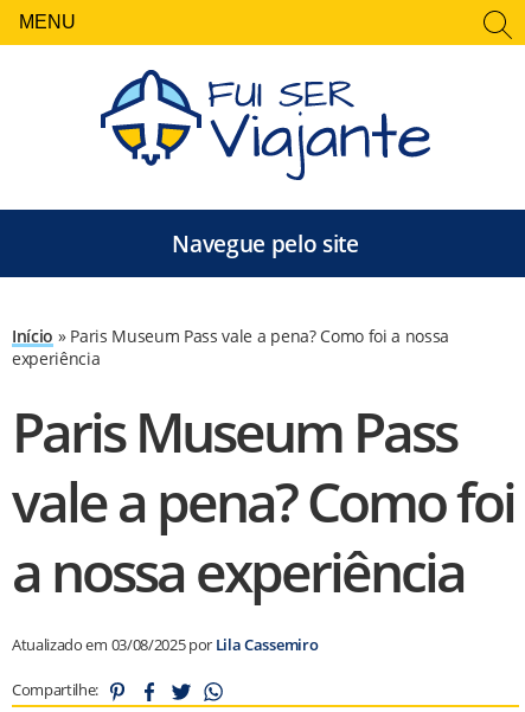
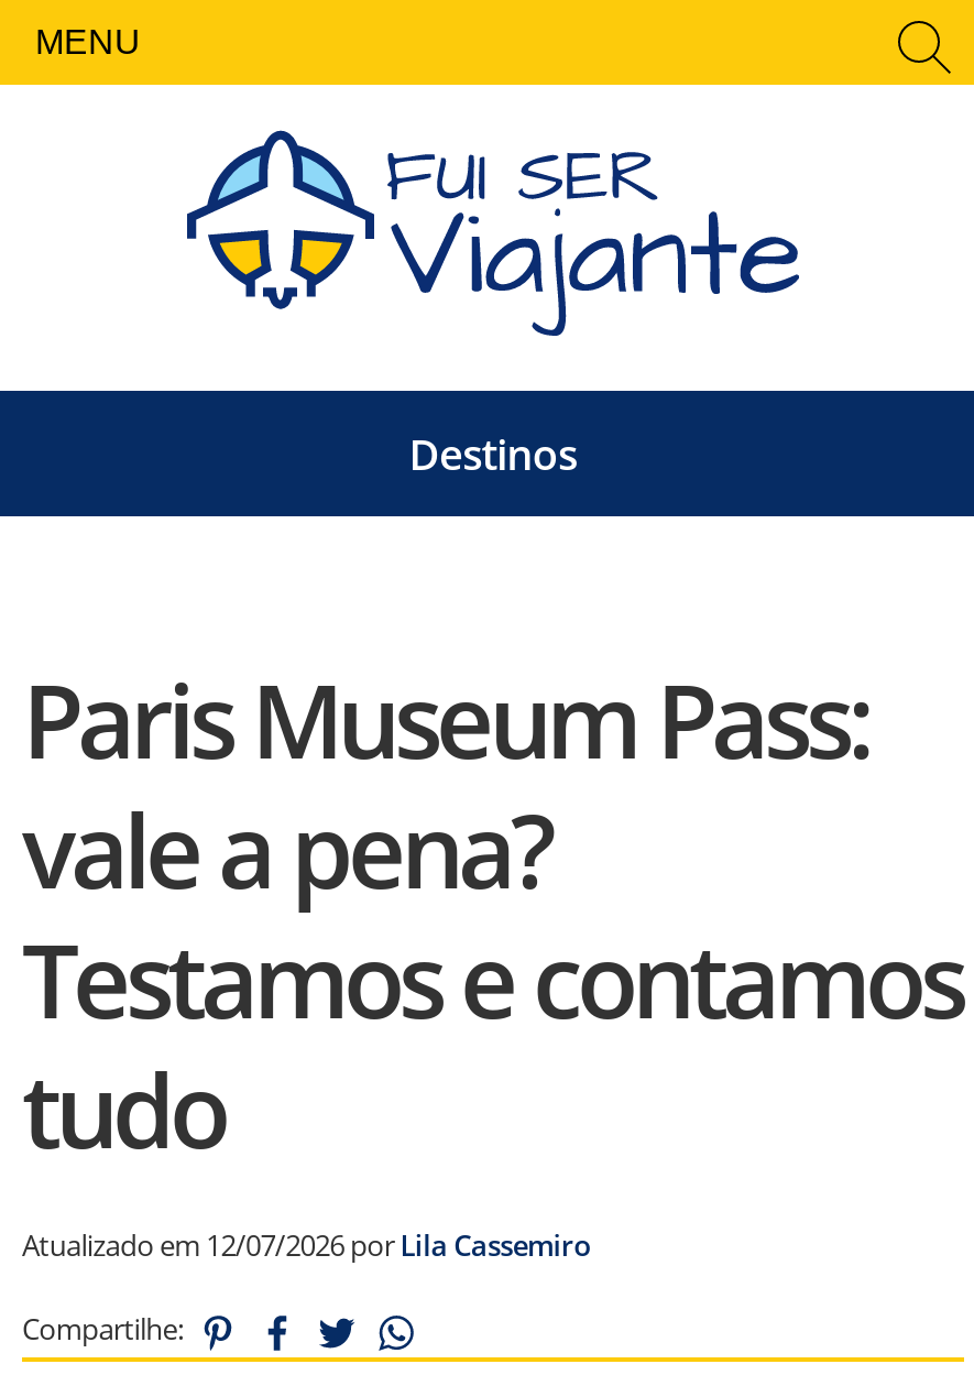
[172,227,359,259] Navegue pelo site -> [409,423,577,482] Destinos
[12,324,514,655] Início» Paris Museum Pass vale a pena? Como foi a nossa | experiência | Paris Museum Pass | vale a pena? Como foi | a nossa experiência | Atualizado em 03/08/2025 por Lila Cassemiro -> [22,650,962,1264] Paris Museum Pass: | vale a pena? | Testamos e contamos | tudo | Atualizado em 12/07/2026 por Lila Cassemiro

